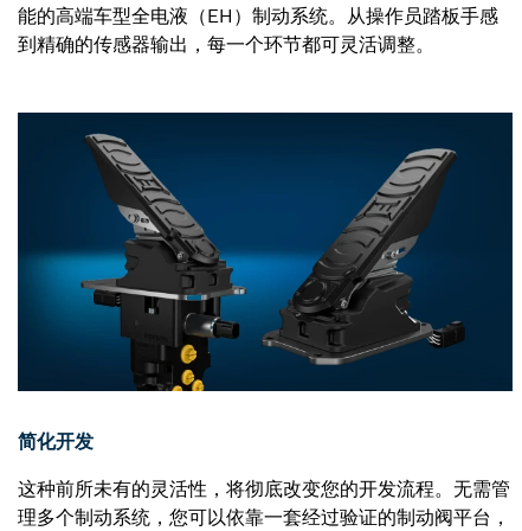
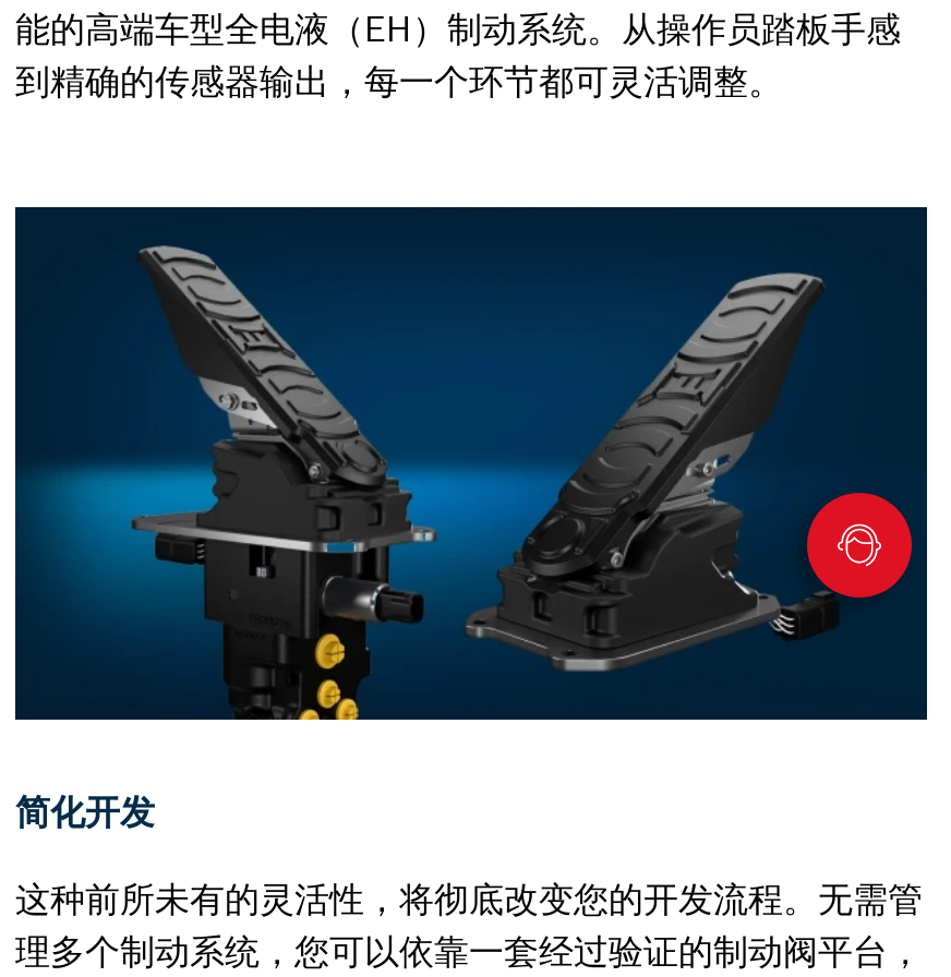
none -> [805,491,914,600] [image]

